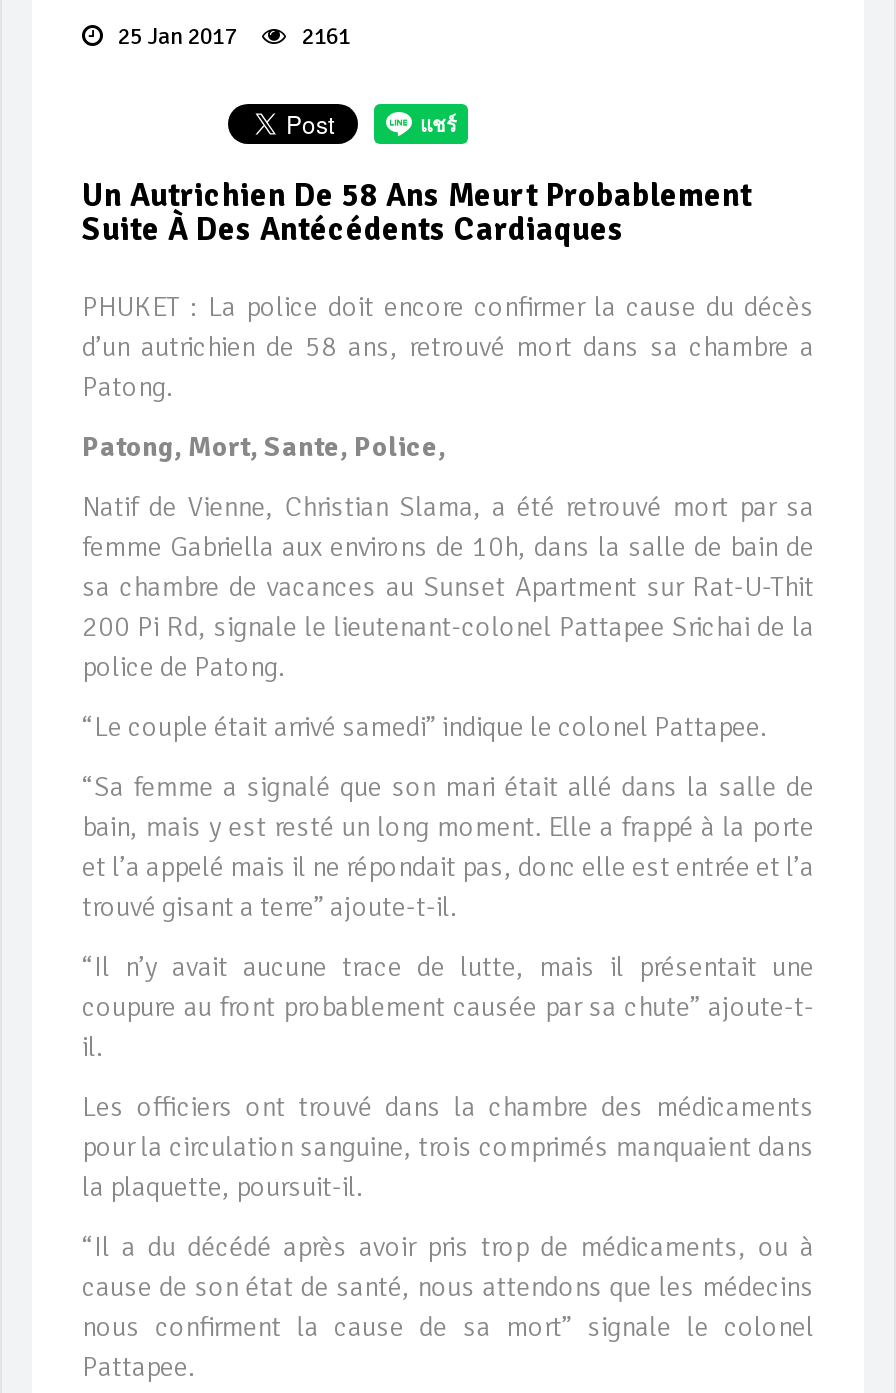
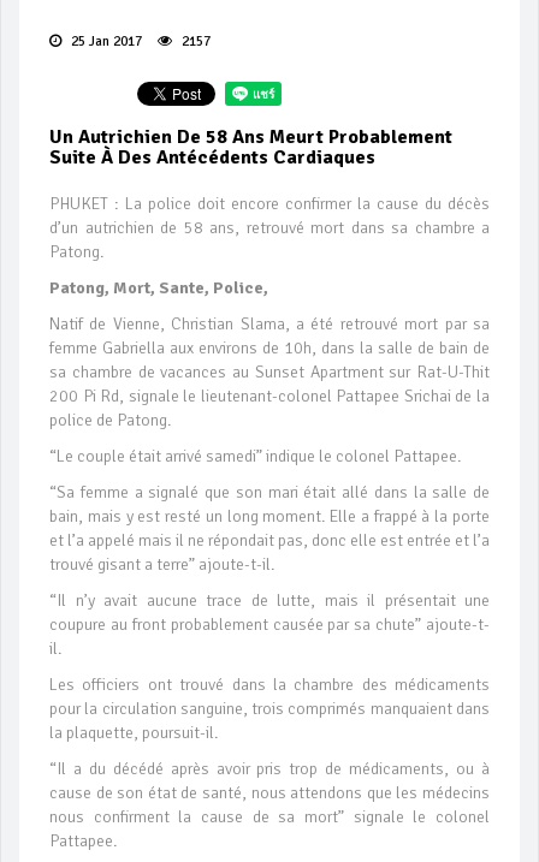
[296,22,350,52] 2161 -> [178,32,211,50] 2157

